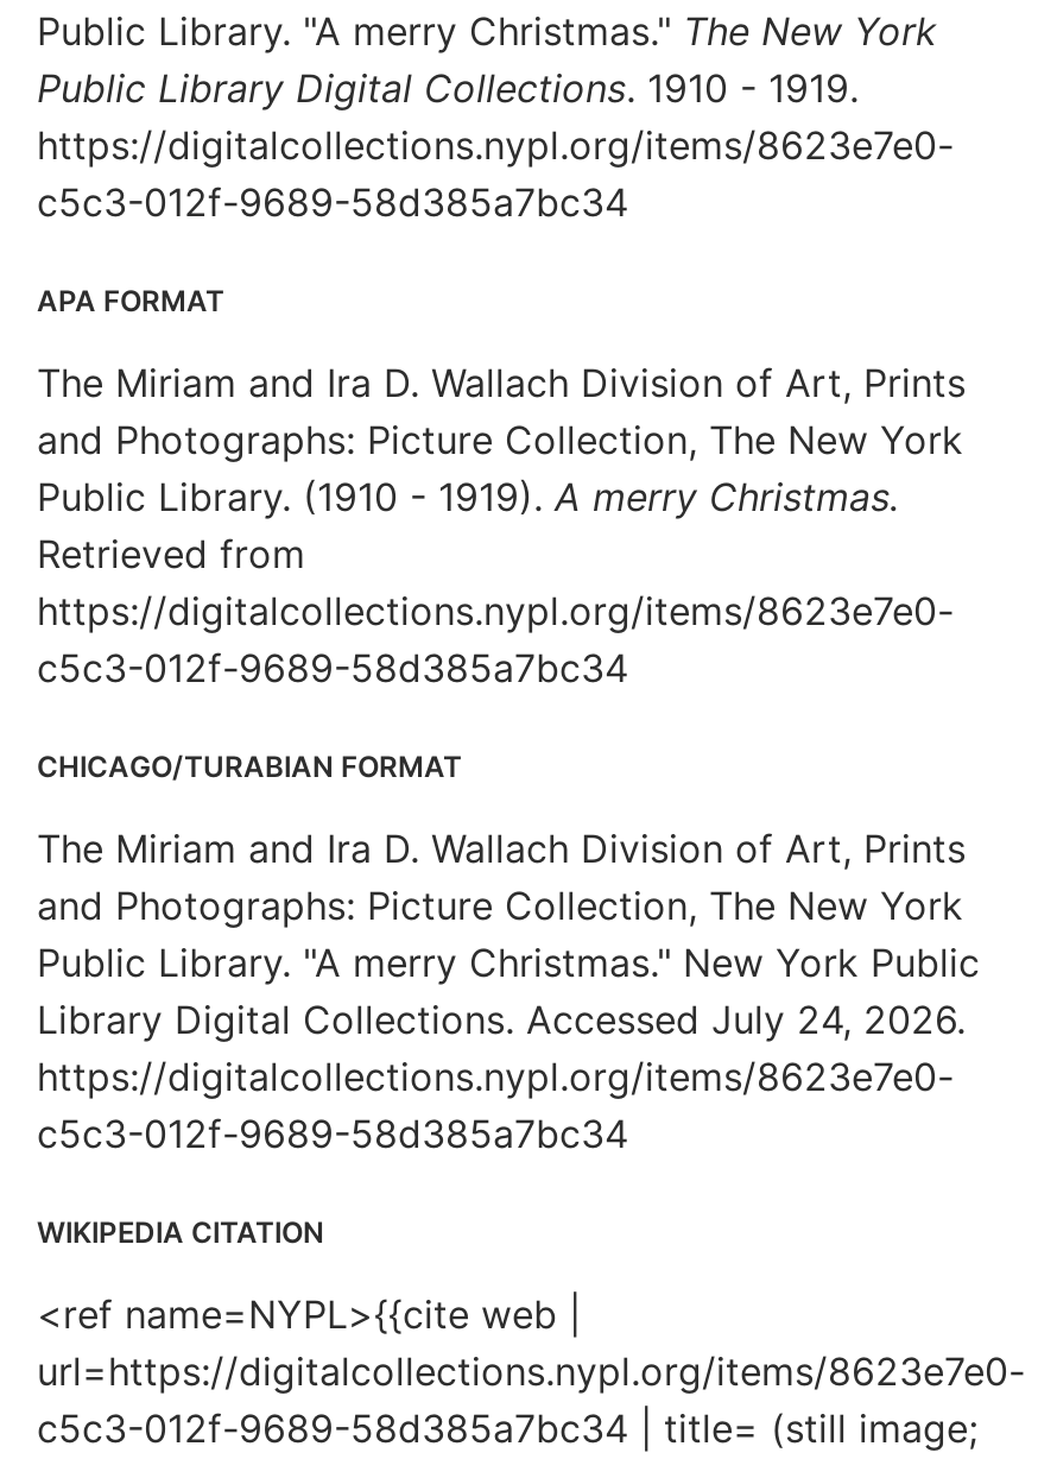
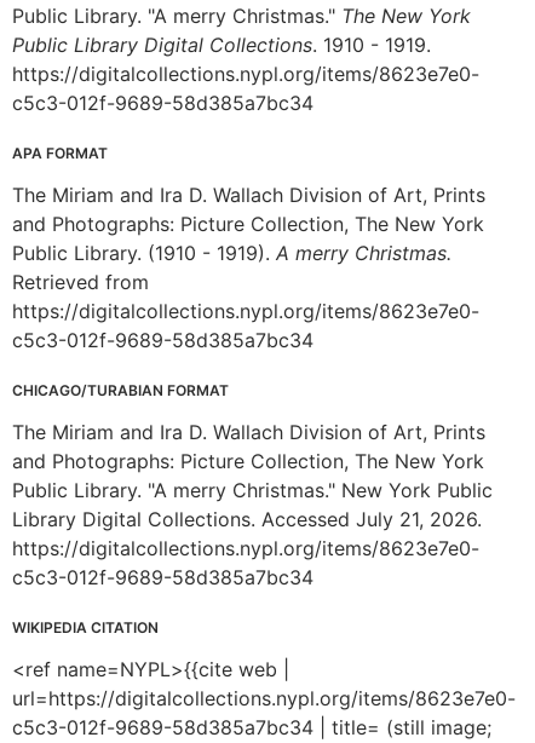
[37,996,966,1043] Library Digital Collections. Accessed July 24, 2026. -> [12,507,482,531] Library Digital Collections. Accessed July 21, 2026.

